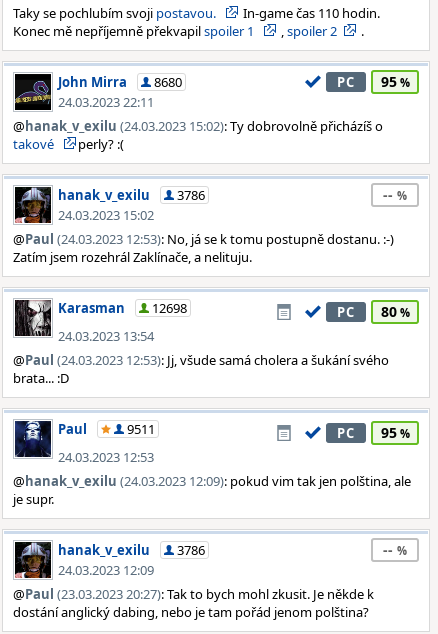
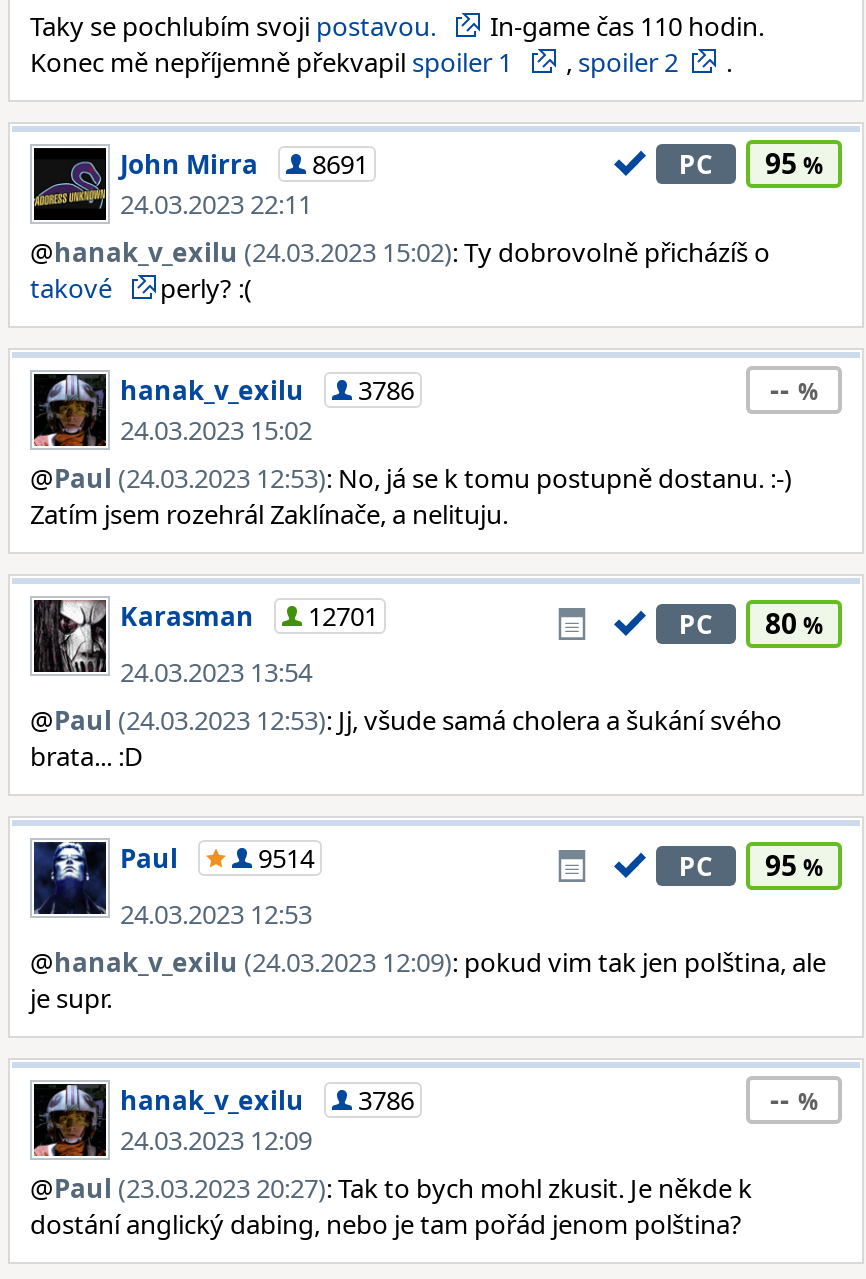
[58,73,182,91] John Mirra 8680 -> [120,146,368,182] John Mirra 8691
[58,299,187,317] Karasman 12698 -> [120,598,378,634] Karasman 12701
[127,420,155,438] 9511 -> [258,840,314,876] 9514

